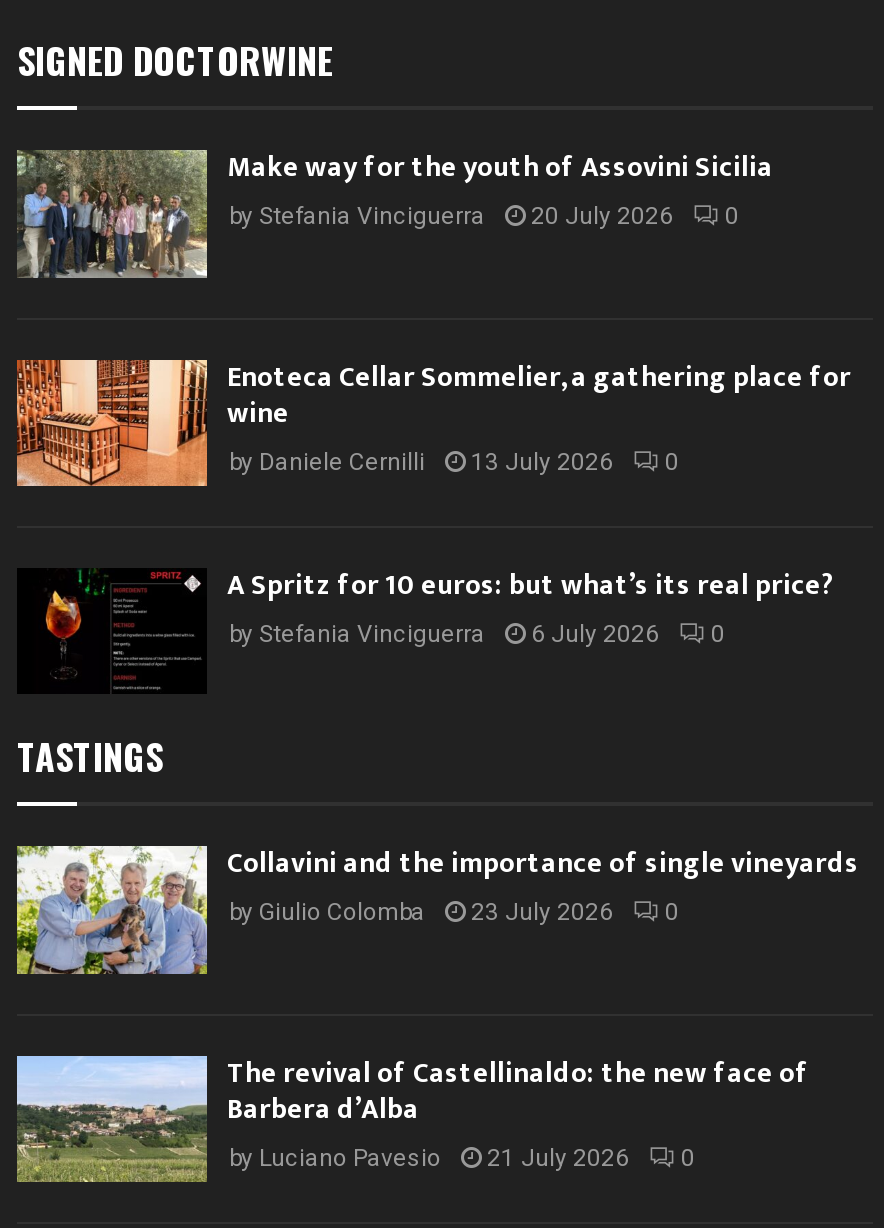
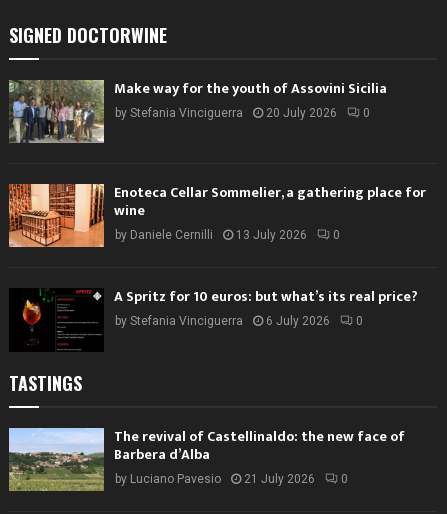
[15,841,859,977] [image] | Collavini and the importance of single vineyards | by Giulio Colomba | 23 July 2026 | 0 -> none

